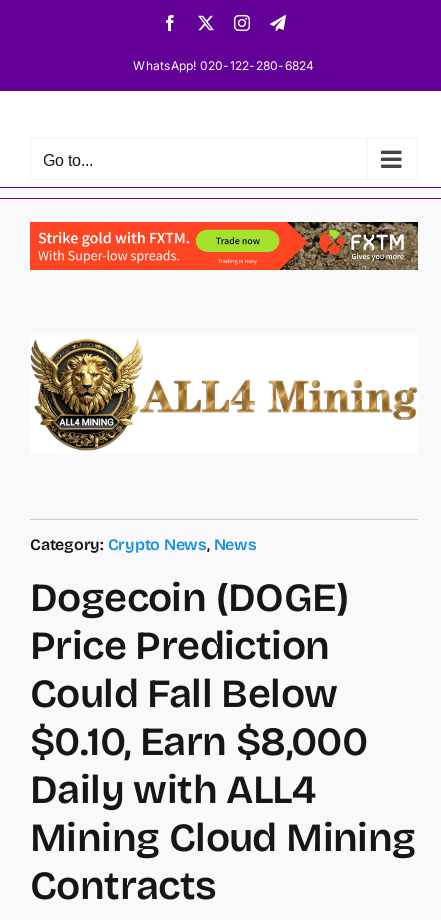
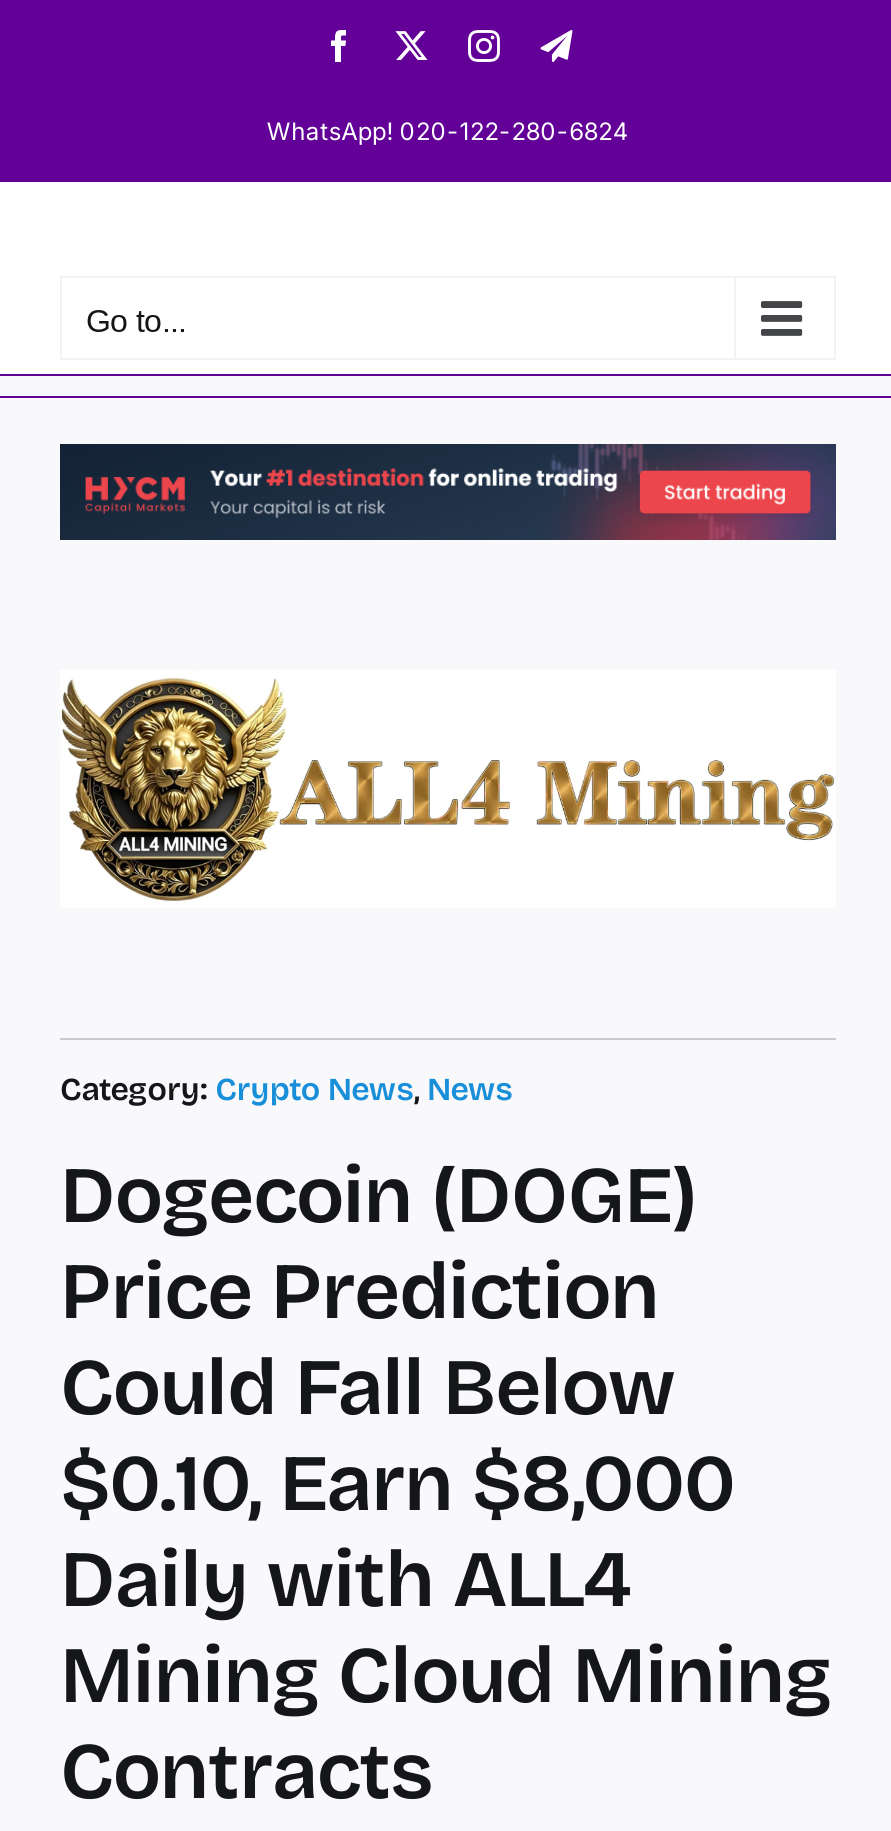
[29,221,418,271] [image] -> [58,442,836,542] [image]

